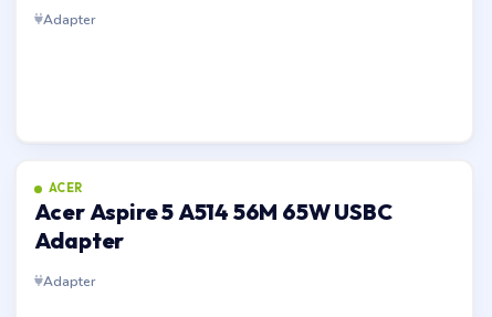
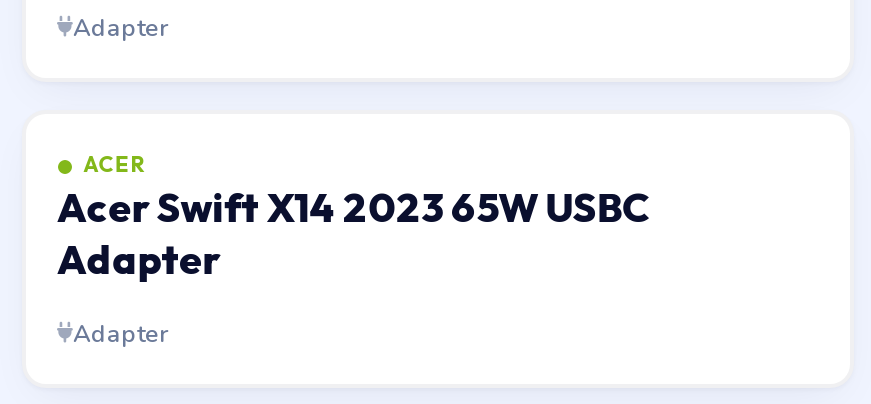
[34,198,392,226] Acer Aspire 5 A514 56M 65W USBC -> [57,181,650,231] Acer Swift X14 2023 65W USBC

